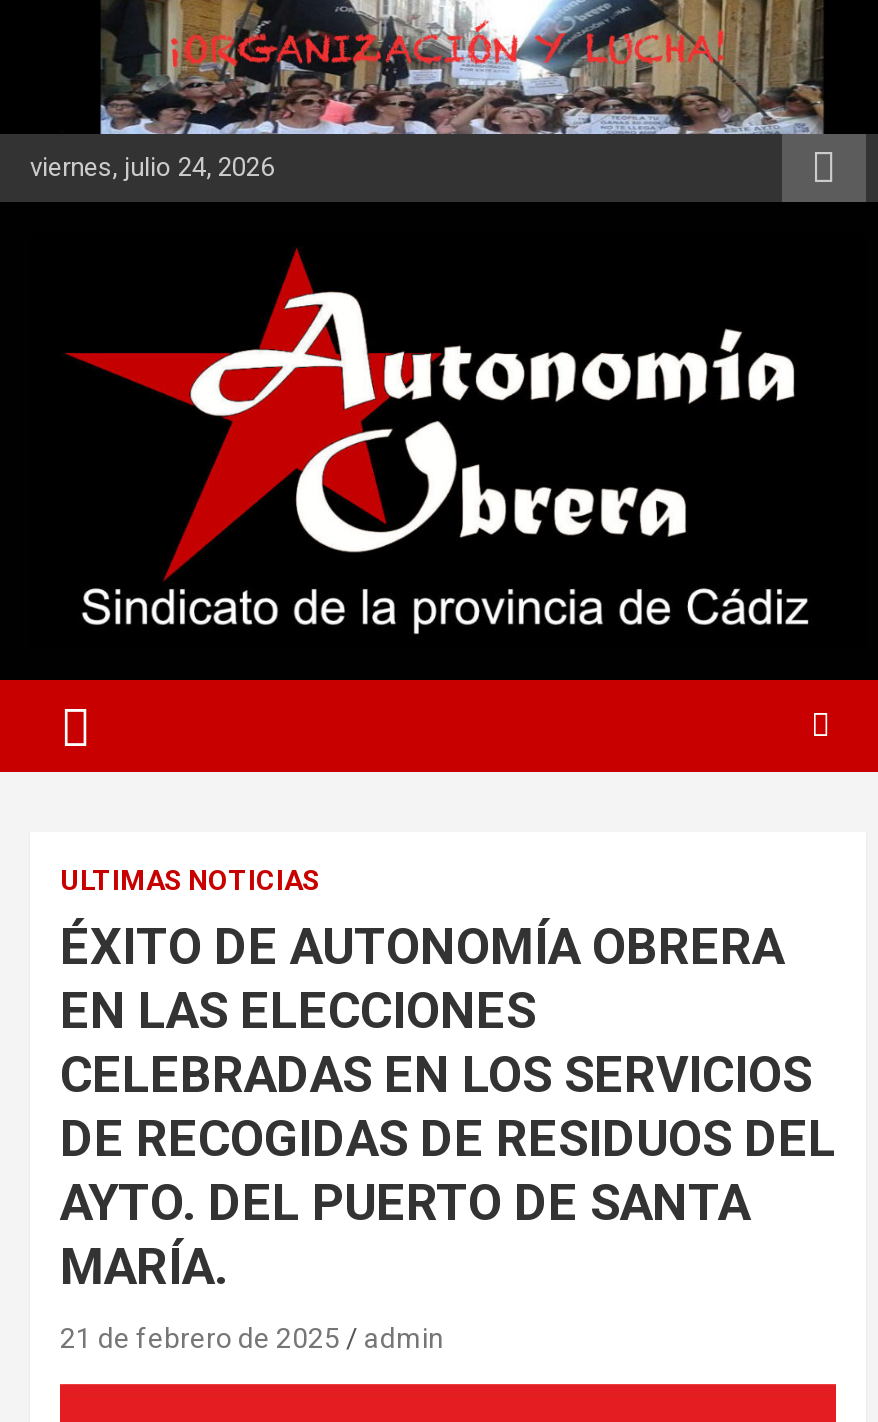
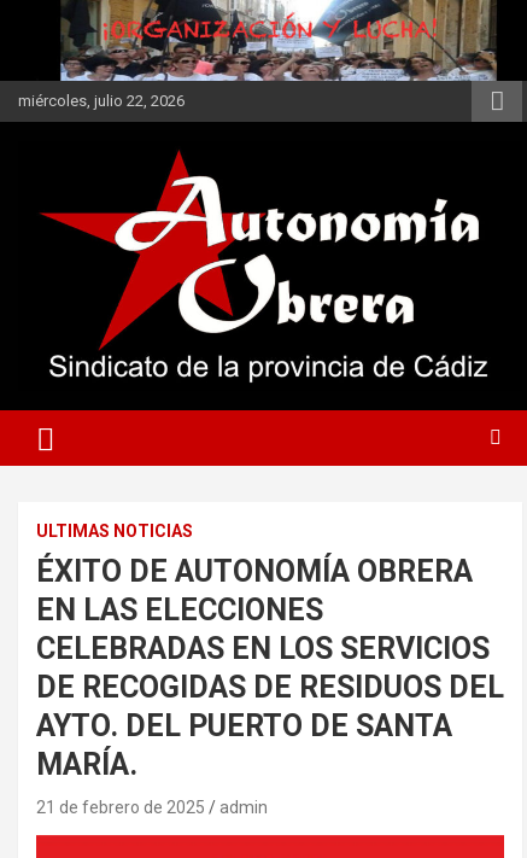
[30,152,274,182] viernes, julio 24, 2026 -> [18,92,185,110] miércoles, julio 22, 2026

